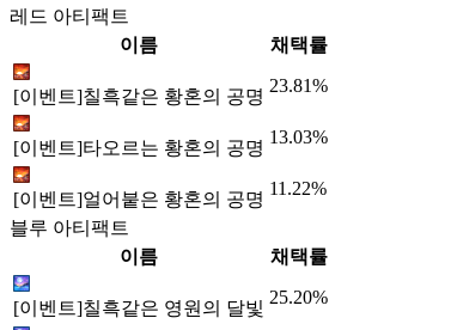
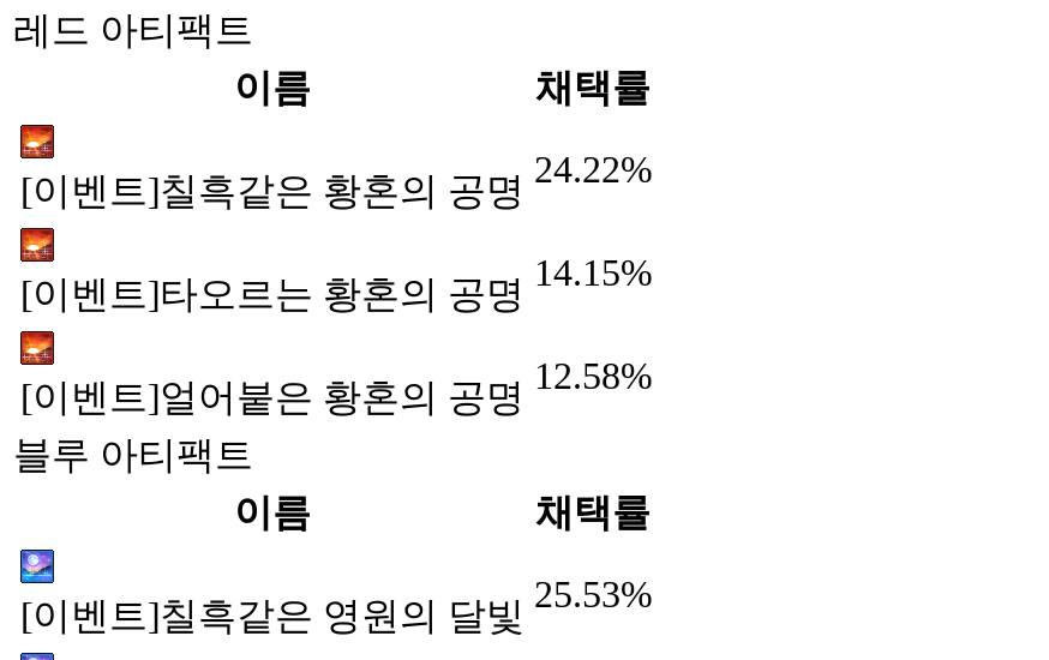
[269,75,328,96] 23.81% -> [534,149,652,190] 24.22%
[269,127,328,147] 13.03% -> [534,252,652,293] 14.15%
[269,178,327,198] 11.22% -> [534,355,652,396] 12.58%
[269,287,328,307] 25.20% -> [534,574,652,614] 25.53%

